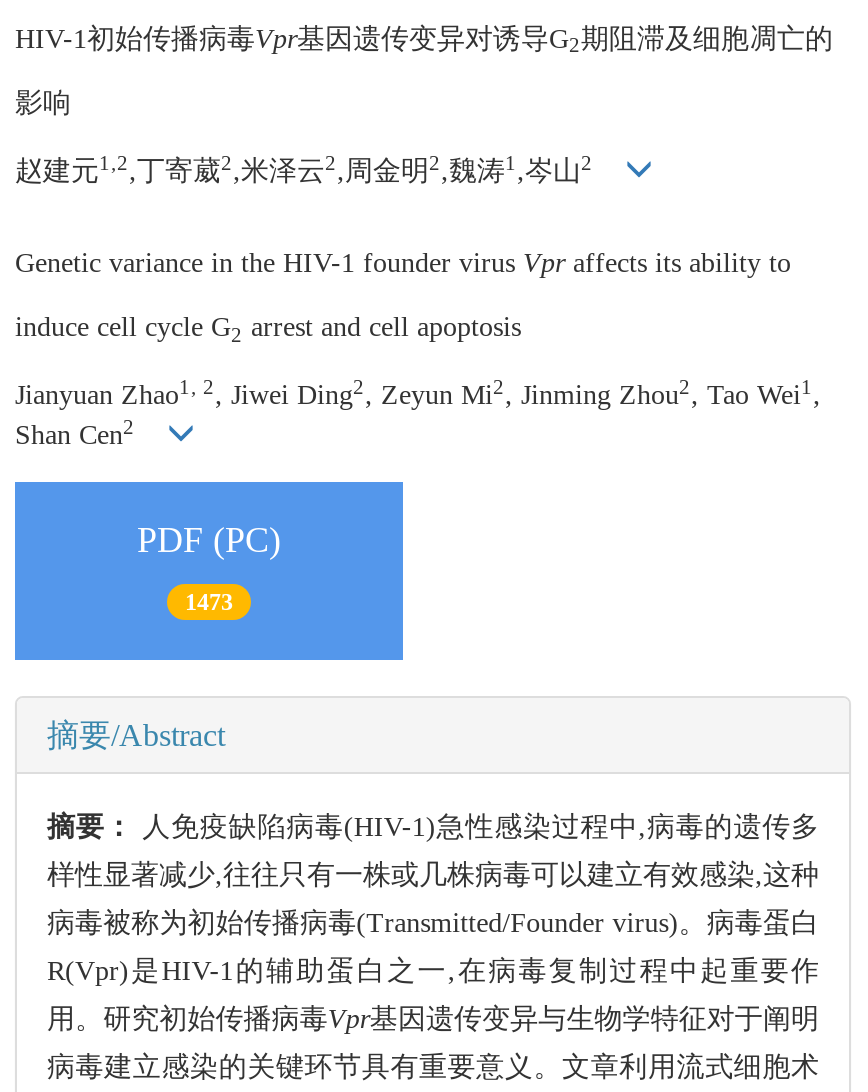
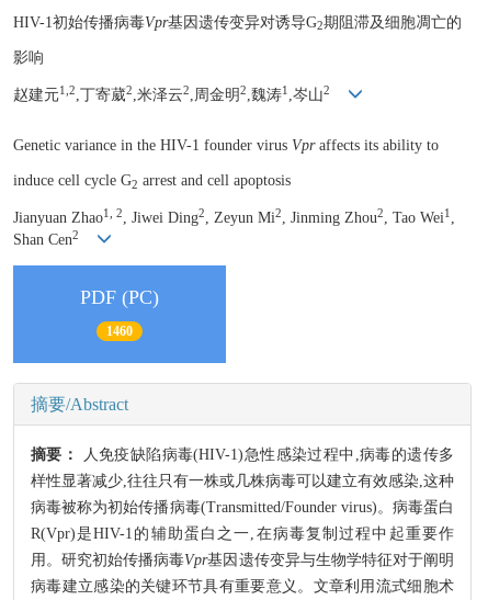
[185,587,233,615] 1473 -> [106,323,133,339] 1460

